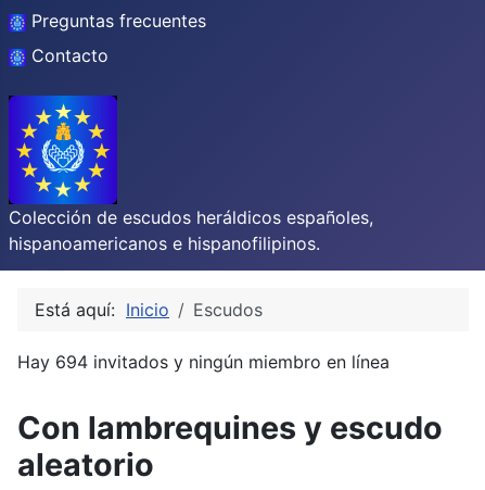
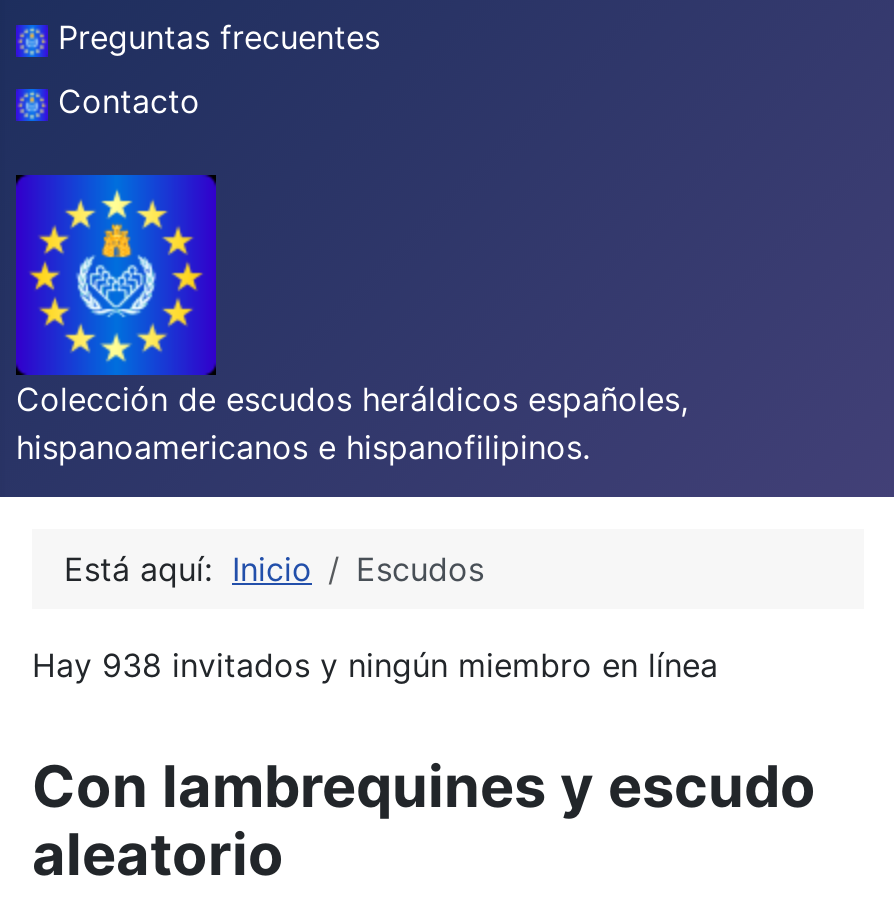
[17,351,390,373] Hay 694 invitados y ningún miembro en línea -> [32,645,718,685] Hay 938 invitados y ningún miembro en línea

